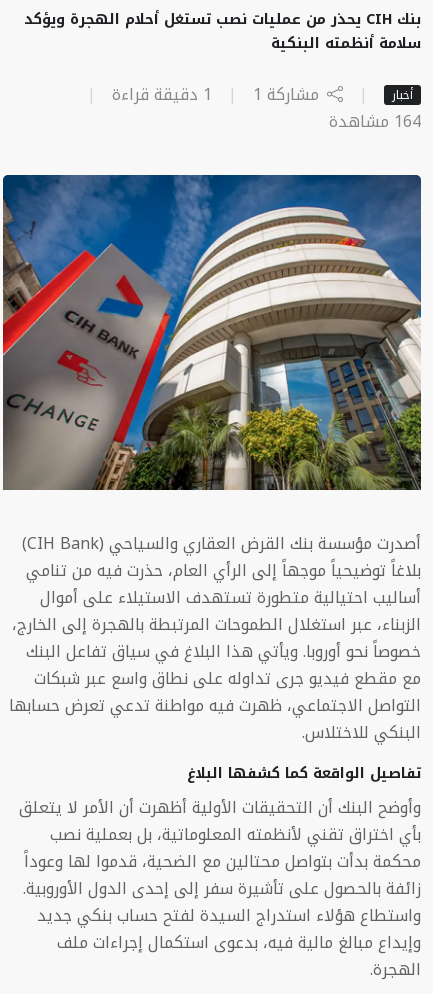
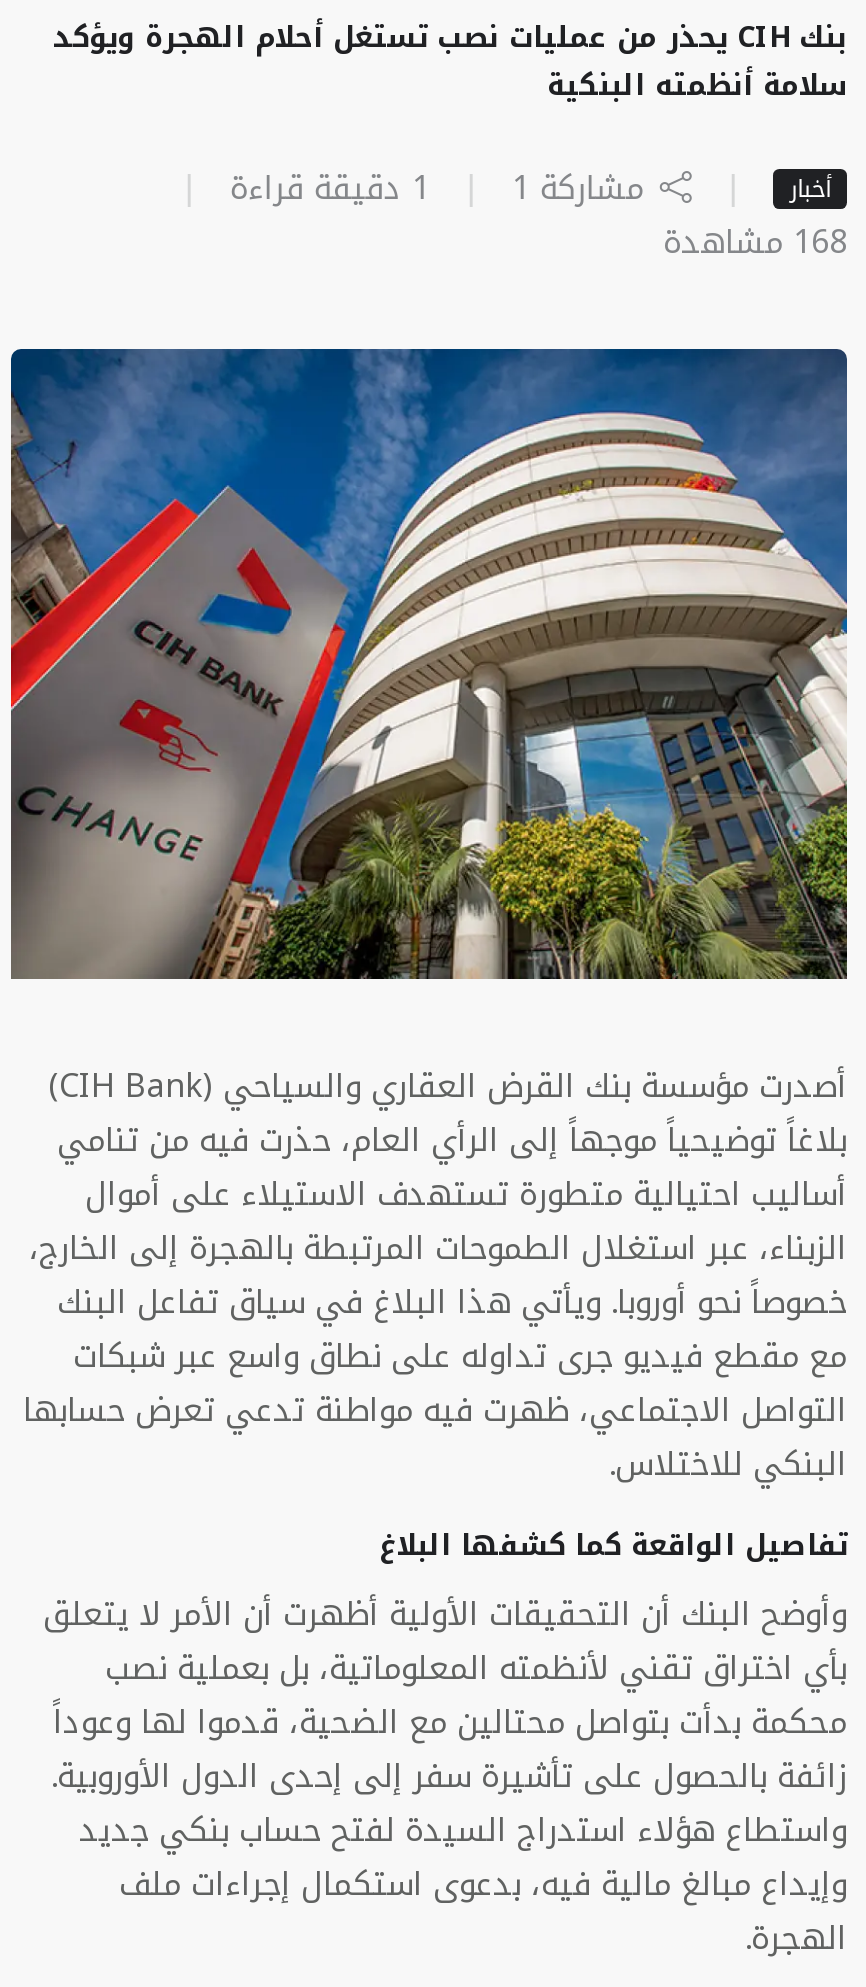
[329,106,421,137] 164 مشاهدة -> [663,211,847,273] 168 مشاهدة

